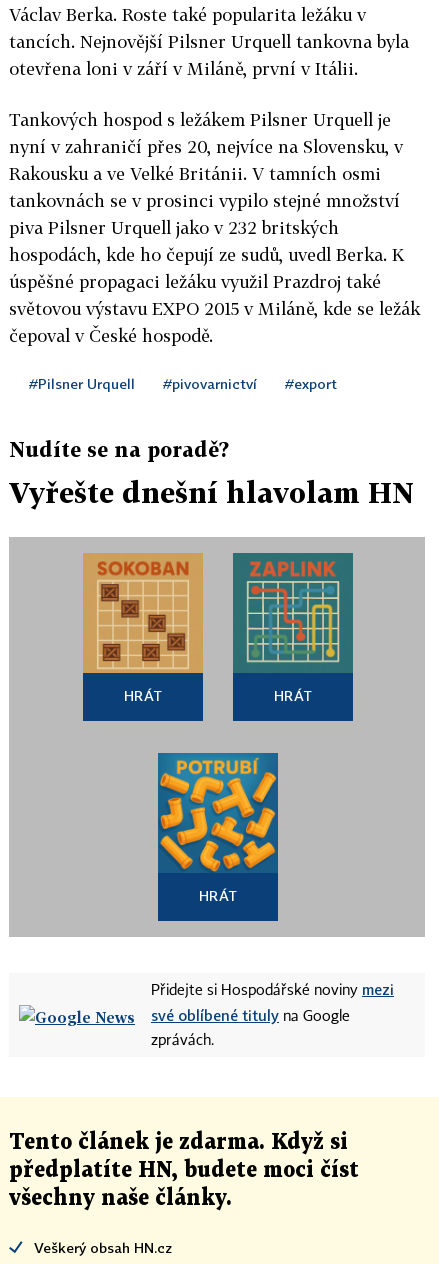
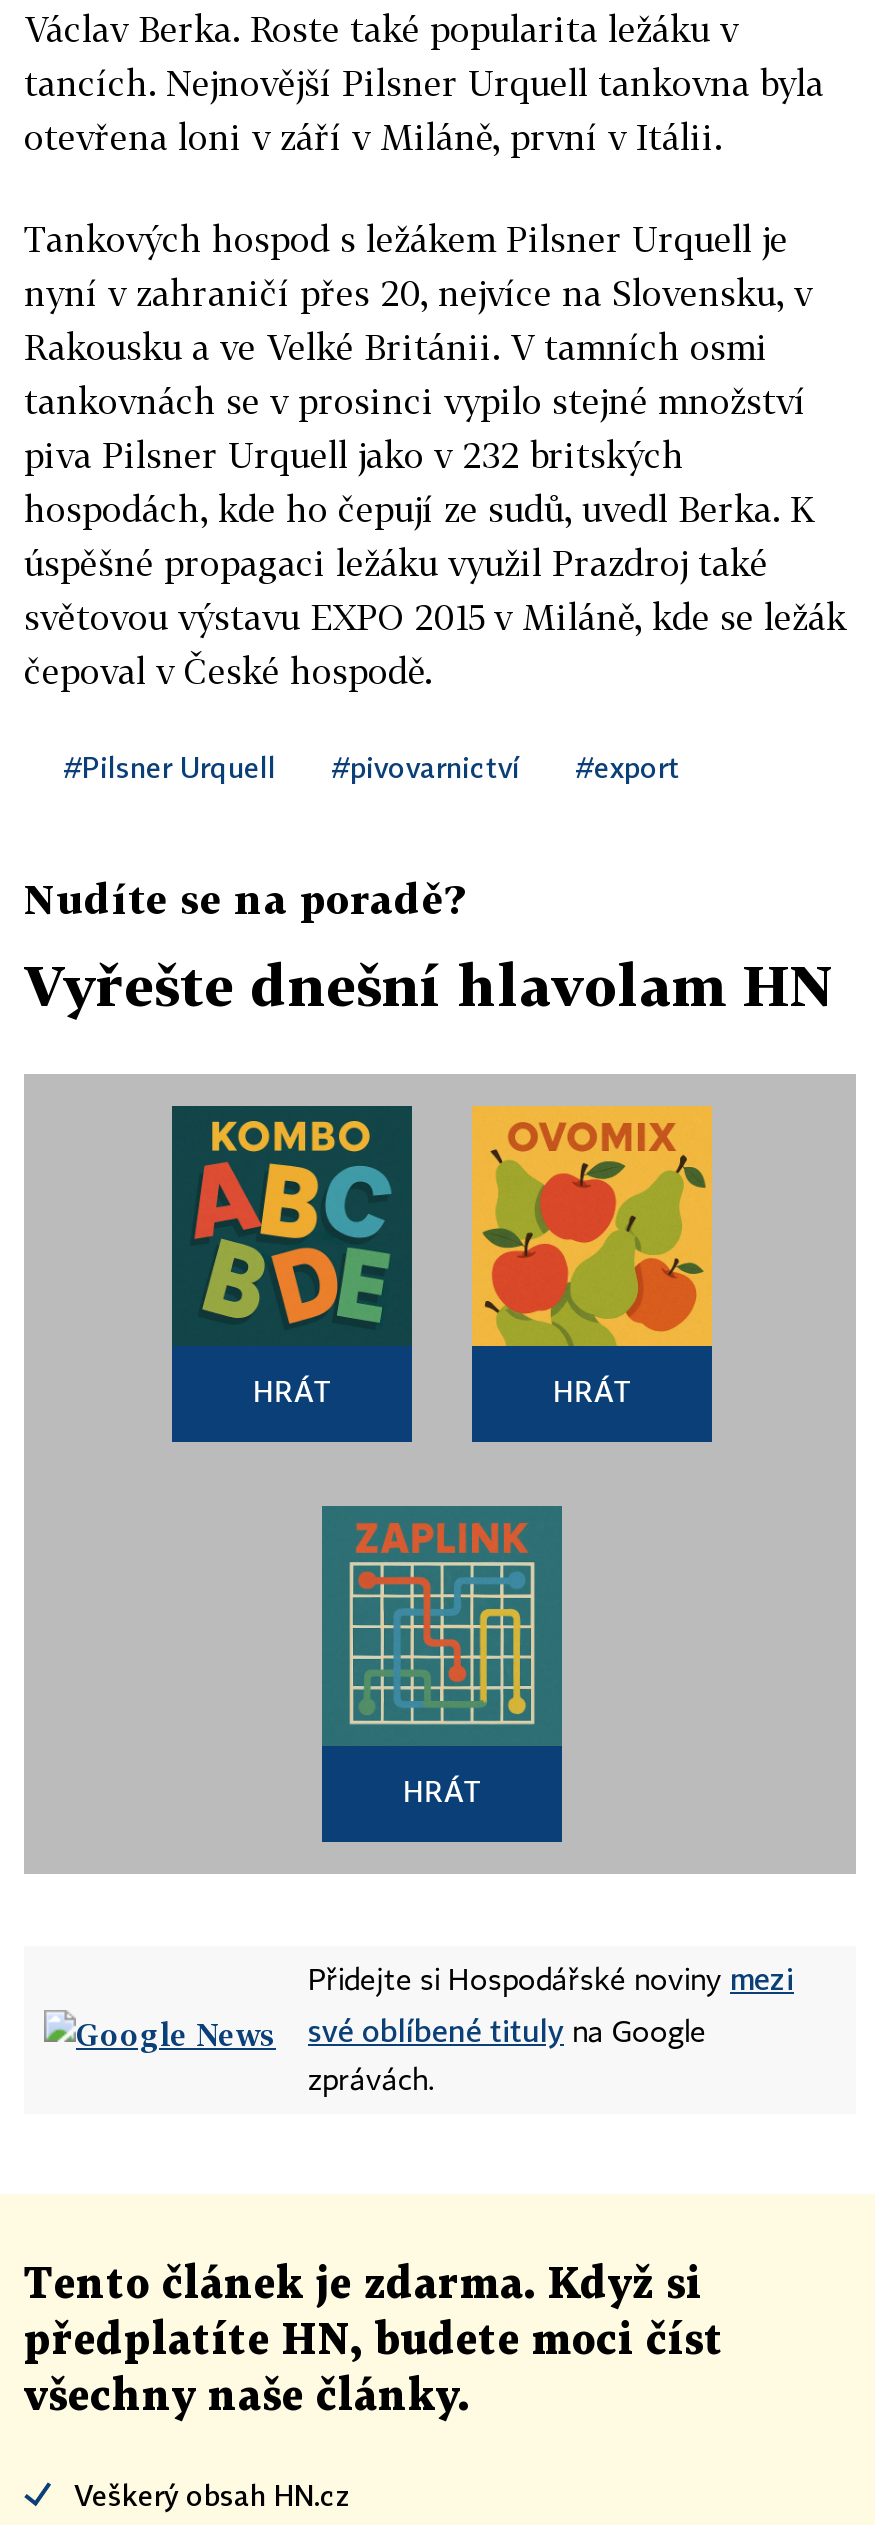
[83,553,203,674] [image] -> [170,1104,414,1346] [image]
[232,552,354,673] [image] -> [470,1104,714,1348] [image]
[160,753,276,872] [image] -> [326,1506,558,1742] [image]

